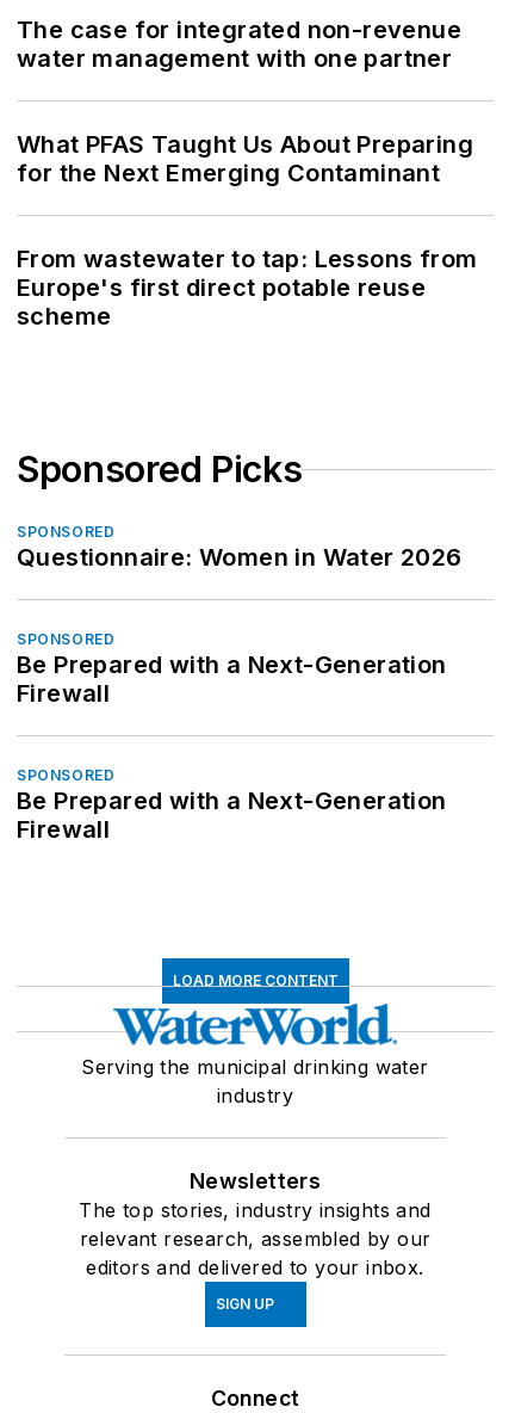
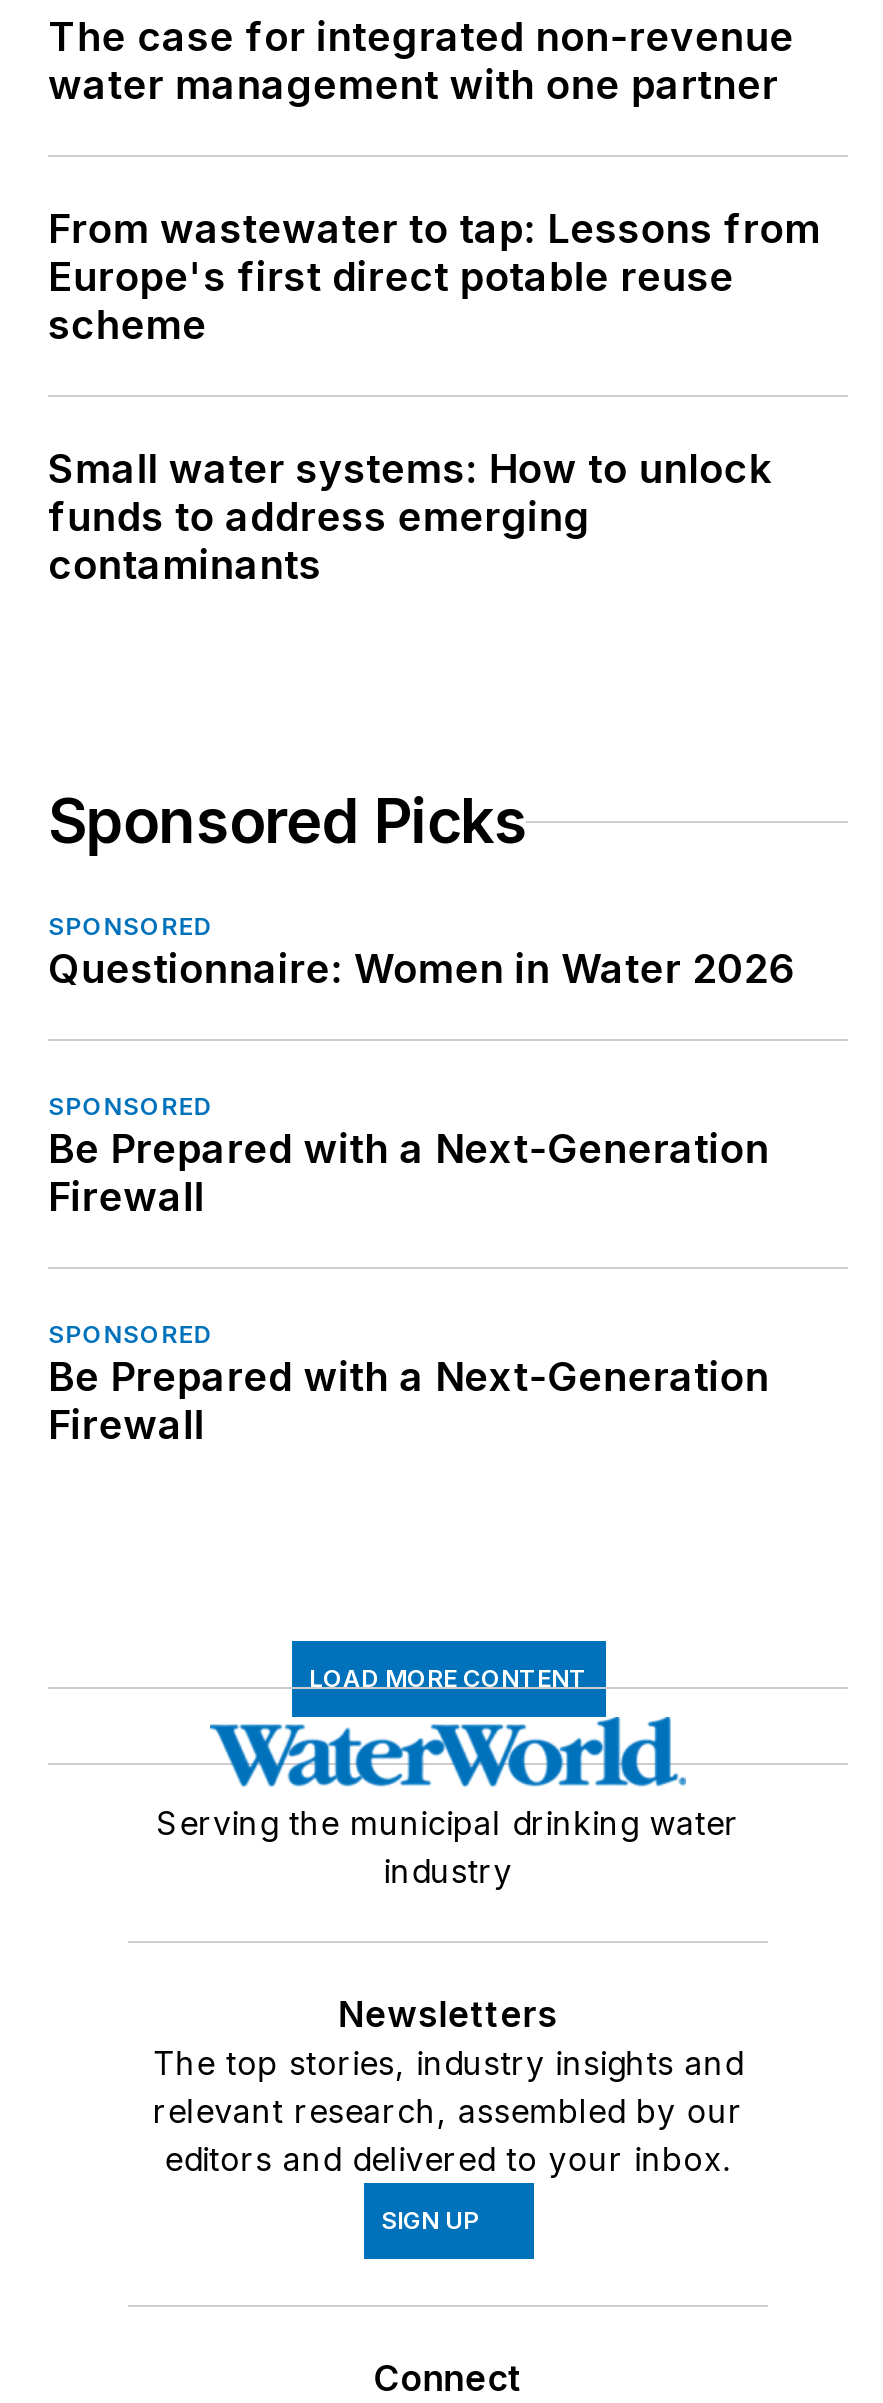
[17,130,473,187] What PFAS Taught Us About Preparing | for the Next Emerging Contaminant -> none
moved [17,245,477,331] -> [48,205,821,349]: From wastewater to tap: Lessons from | Europe's first direct potable reuse | scheme
none -> [48,445,771,589] Small water systems: How to unlock | funds to address emerging | contaminants

